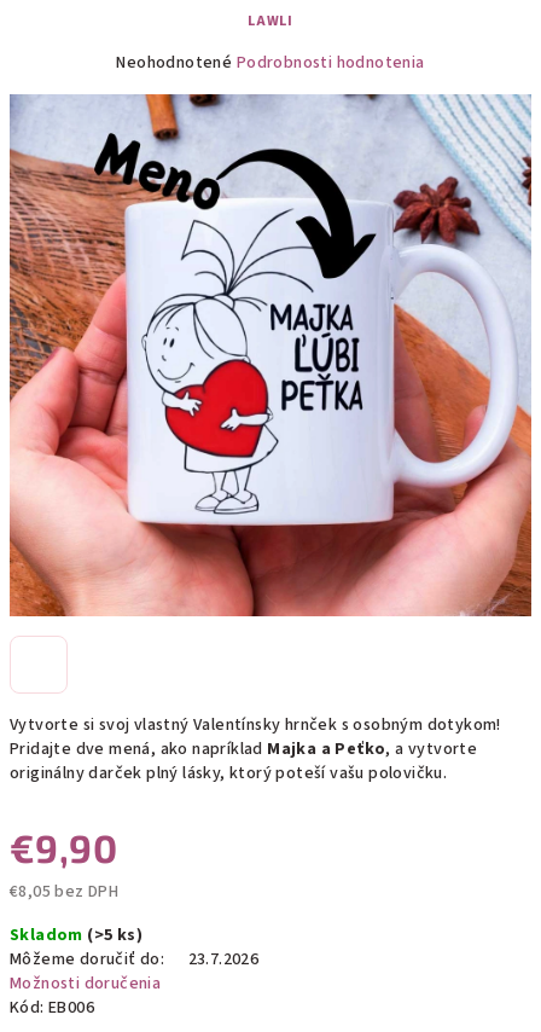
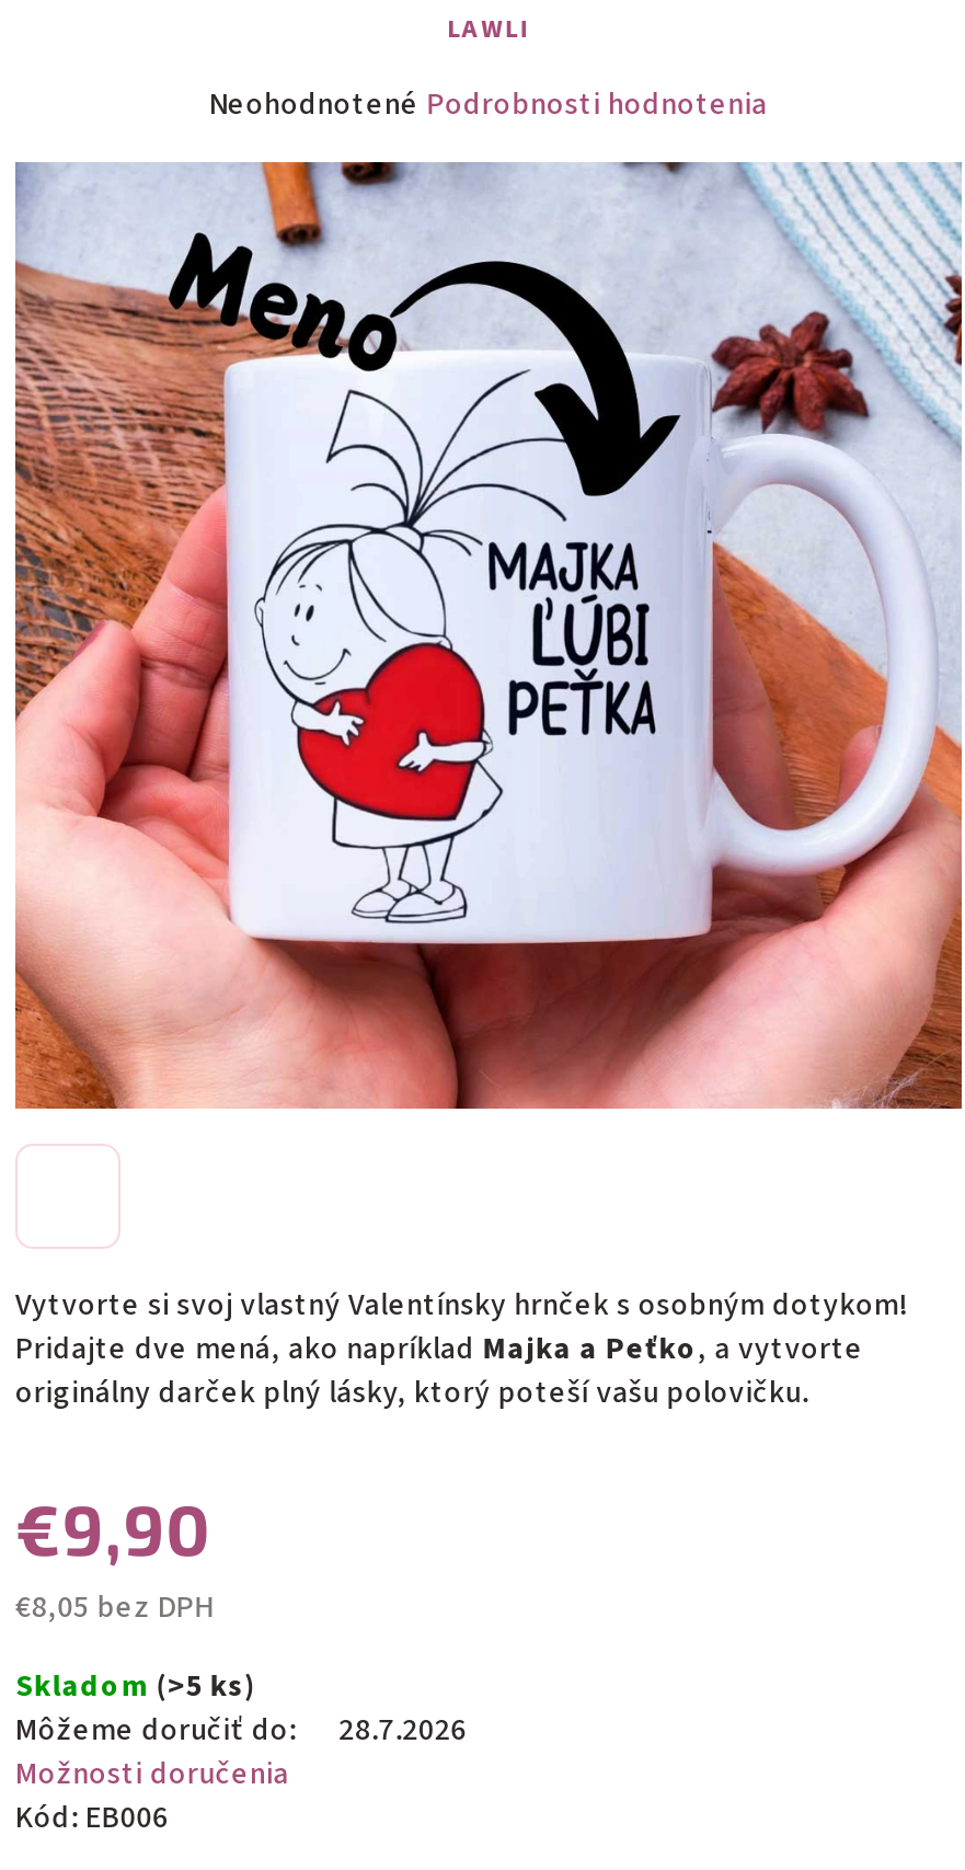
[10,947,259,972] Môžeme doručiť do: 23.7.2026 -> [15,1709,467,1753] Môžeme doručiť do: 28.7.2026

